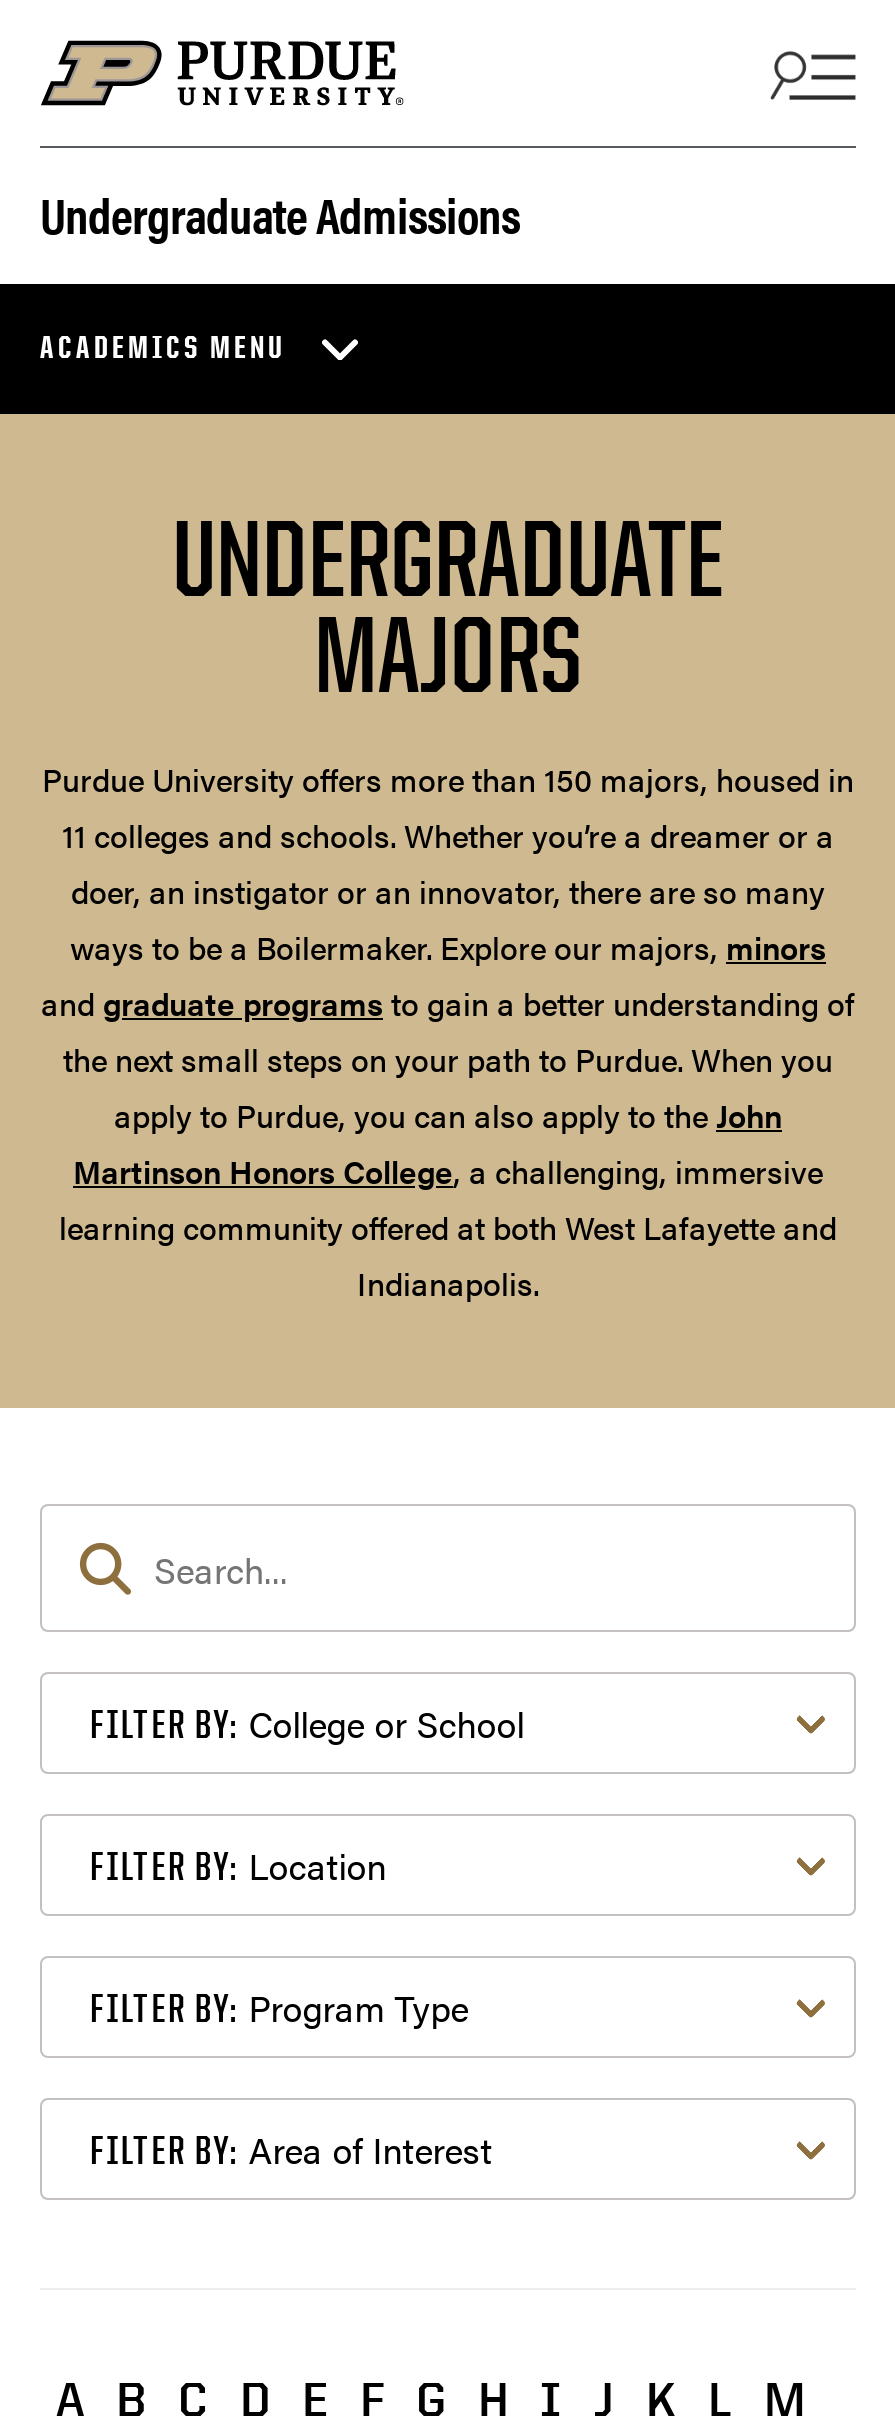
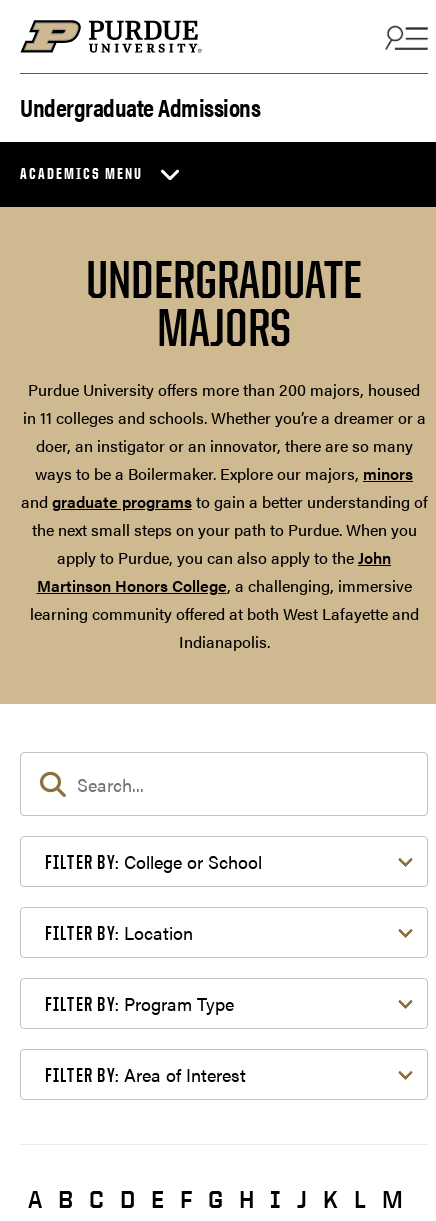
[42,756,854,858] Purdue University offers more than 150 majors, housed in | 11 colleges and schools. Whether you’re a dreamer or a -> [22,378,425,429] Purdue University offers more than 200 majors, housed | in 11 colleges and schools. Whether you’re a dreamer or a

